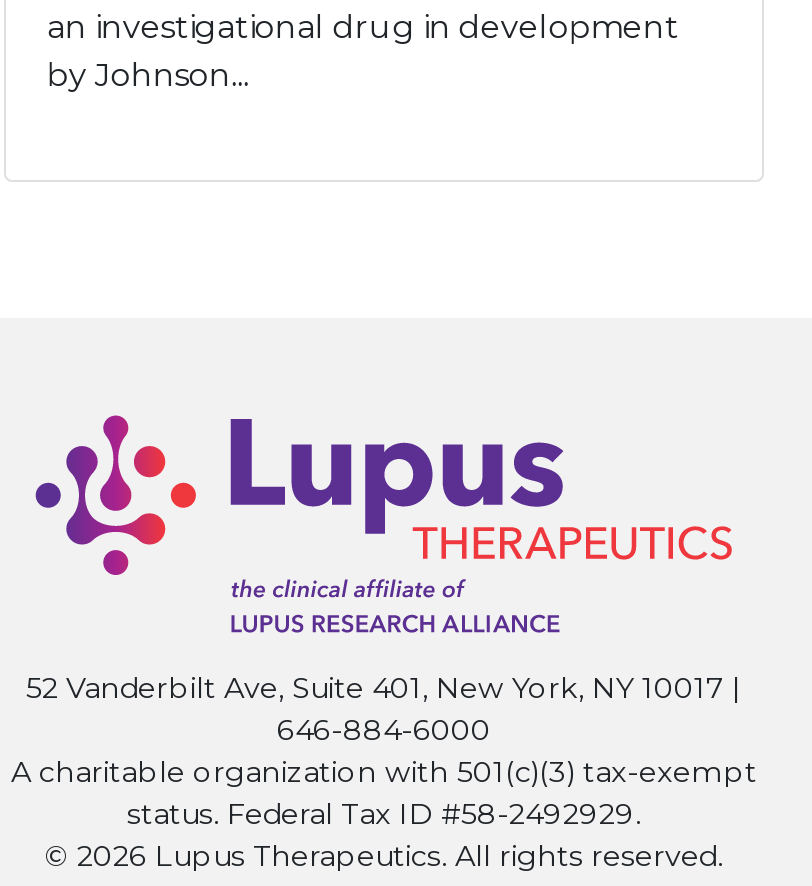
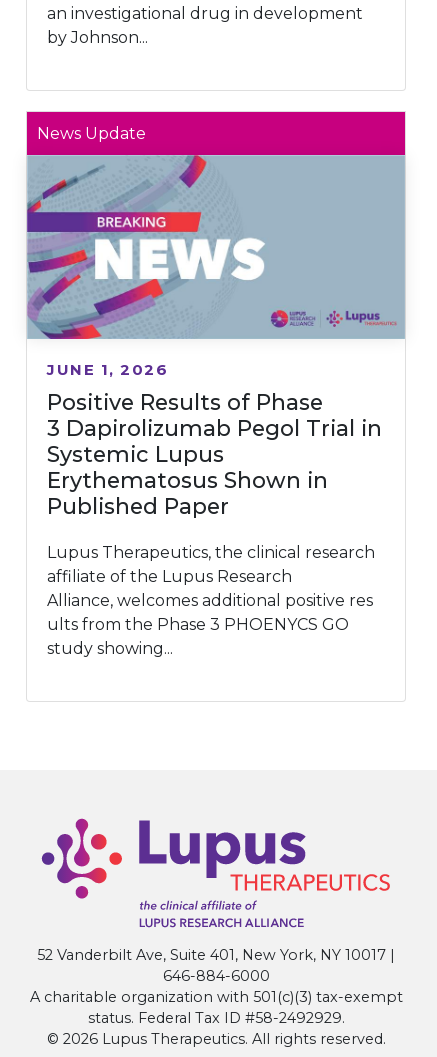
none -> [26,111,406,340] [image] | News Update
none -> [47,389,382,519] Positive Results of Phase | 3 Dapirolizumab Pegol Trial in | Systemic Lupus | Erythematosus Shown in | Published Paper
none -> [47,360,168,379] JUNE 1, 2026
none -> [47,543,375,658] Lupus Therapeutics, the clinical research | affiliate of the Lupus Research | Alliance, welcomes additional positive res | ults from the Phase 3 PHOENYCS GO | study showing...

